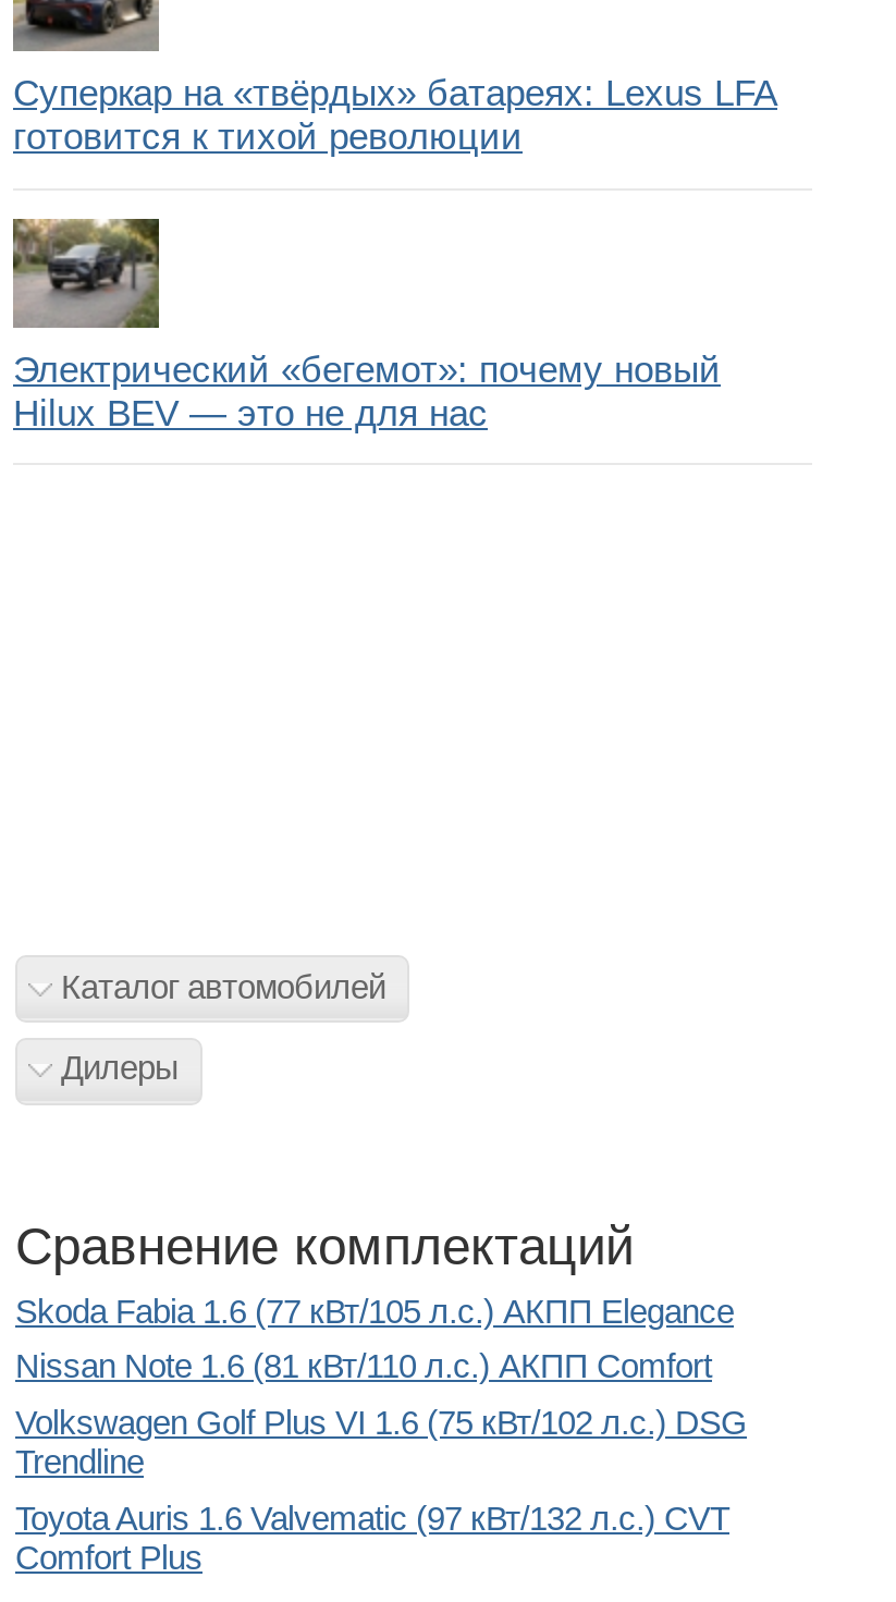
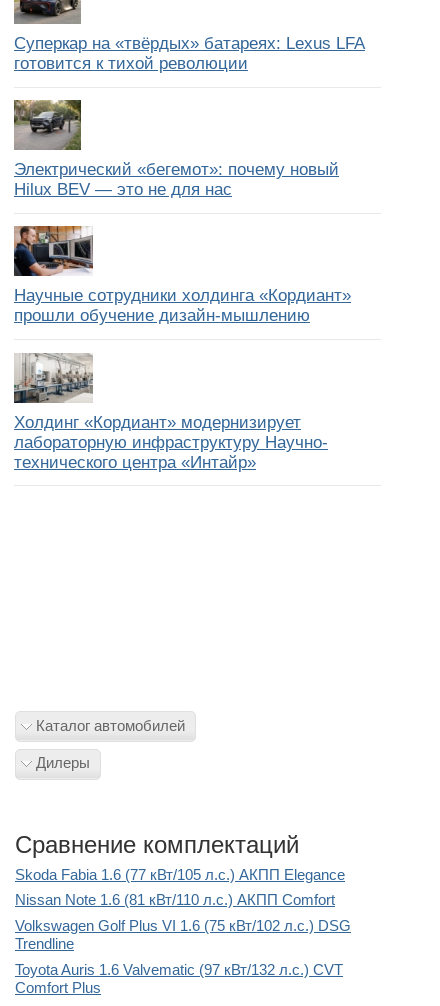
none -> [13,225,351,325] [image] | Научные сотрудники холдинга «Кордиант» | прошли обучение дизайн-мышлению
none -> [14,352,328,472] [image] | Холдинг «Кордиант» модернизирует | лабораторную инфраструктуру Научно- | технического центра «Интайр»

